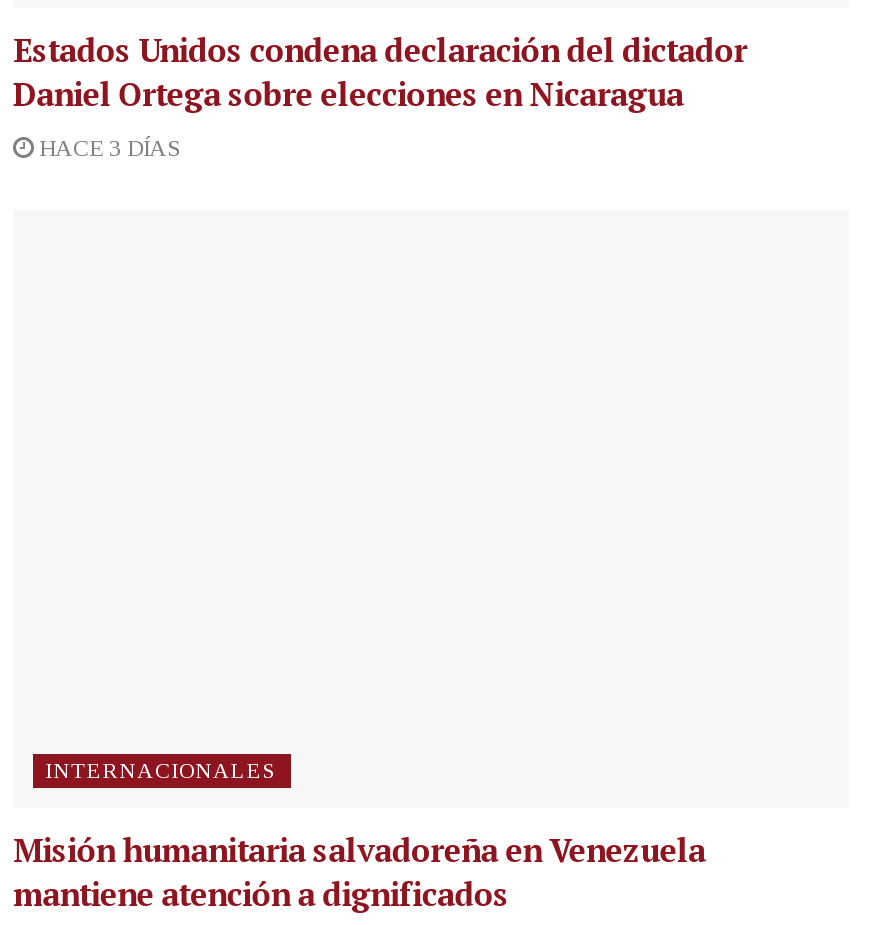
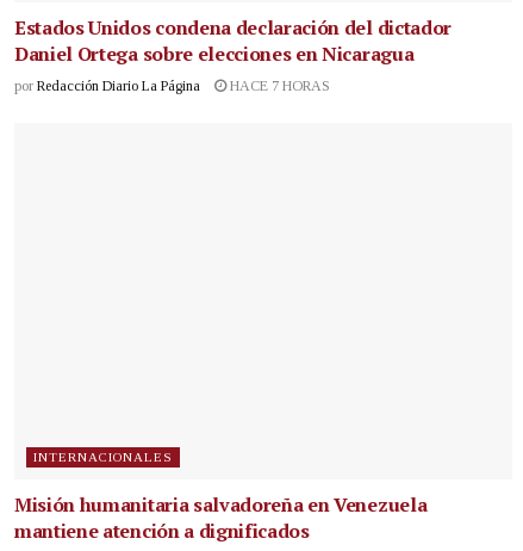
[33,135,181,163] HACE 3 DÍAS -> [14,78,330,95] por Redacción Diario La Página | HACE 7 HORAS

